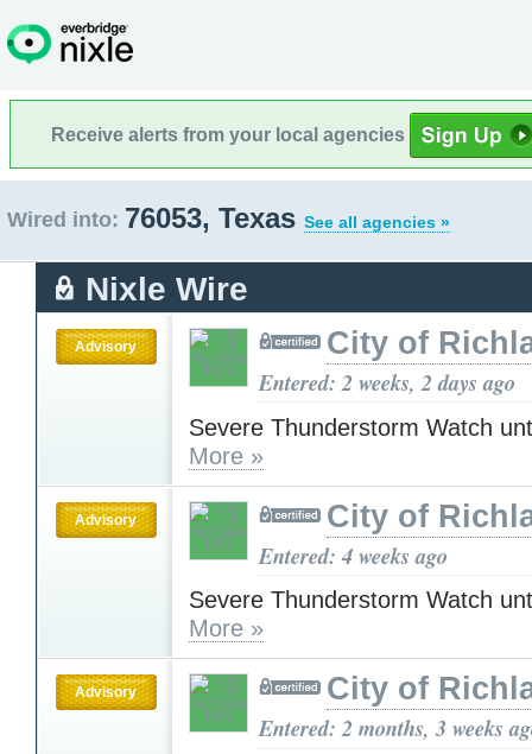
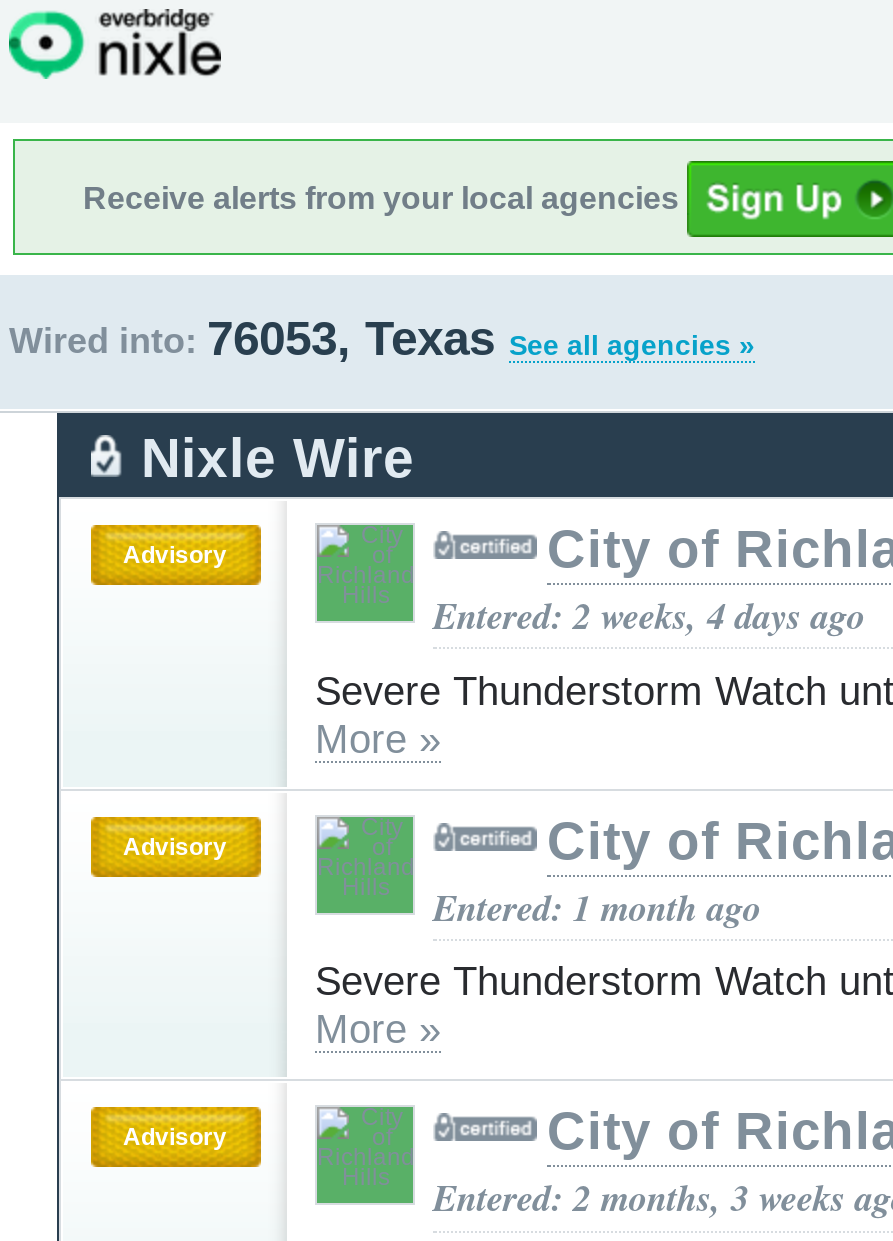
[259,367,515,398] Entered: 2 weeks, 2 days ago -> [433,589,865,641] Entered: 2 weeks, 4 days ago
[259,540,448,571] Entered: 4 weeks ago -> [433,880,761,932] Entered: 1 month ago

